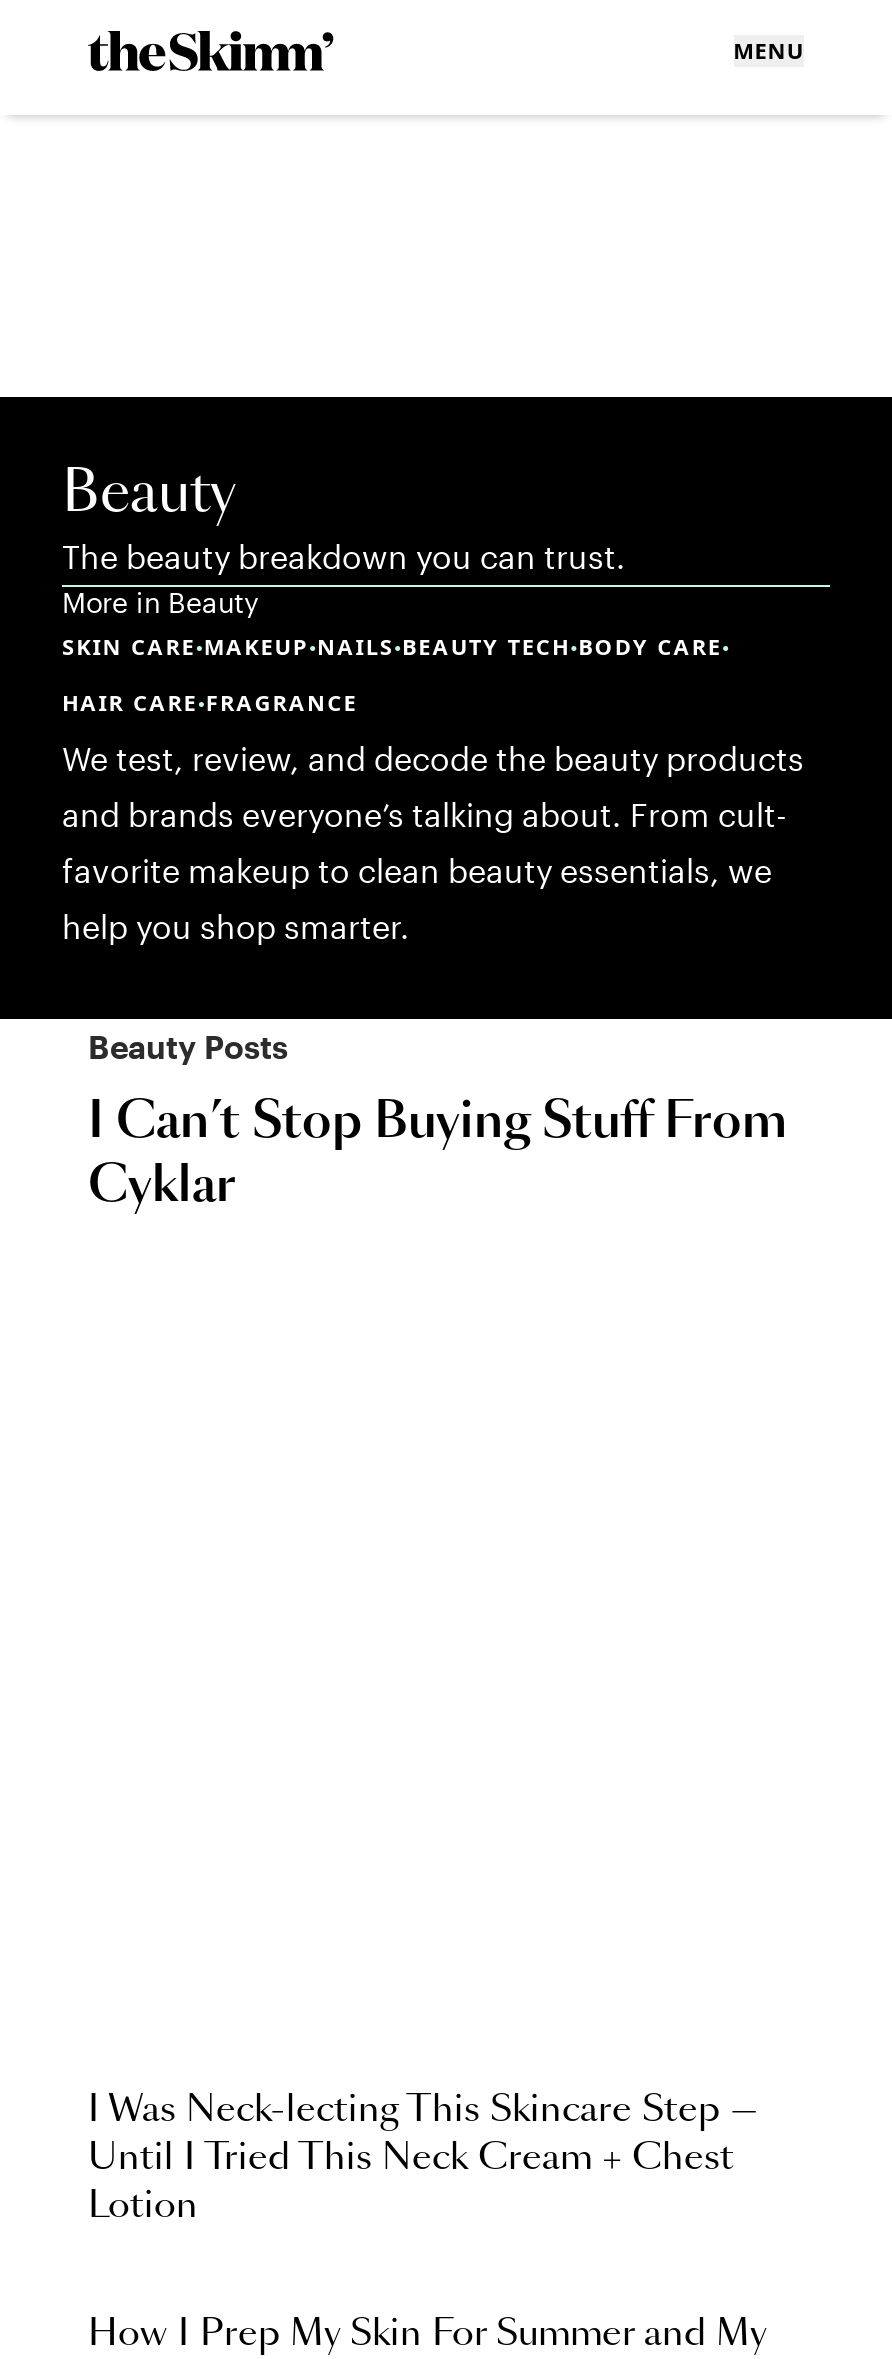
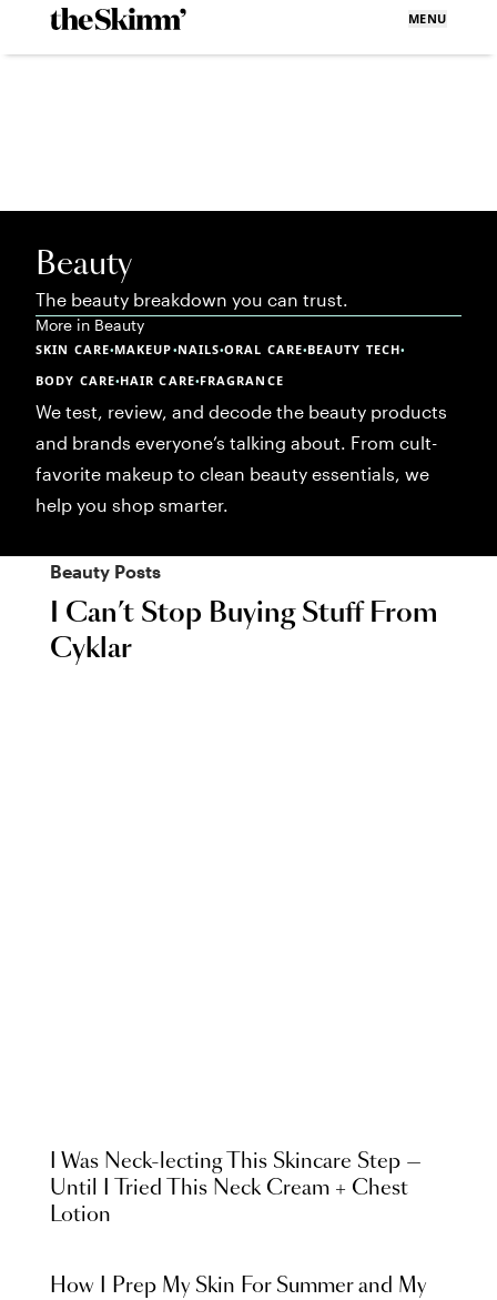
[62,631,730,661] SKIN CARE•MAKEUP•NAILS•BEAUTY TECH•BODY CARE• -> [35,341,405,357] SKIN CARE•MAKEUP•NAILS•ORAL CARE•BEAUTY TECH•
[62,687,358,717] HAIR CARE•FRAGRANCE -> [35,372,284,389] BODY CARE•HAIR CARE•FRAGRANCE

